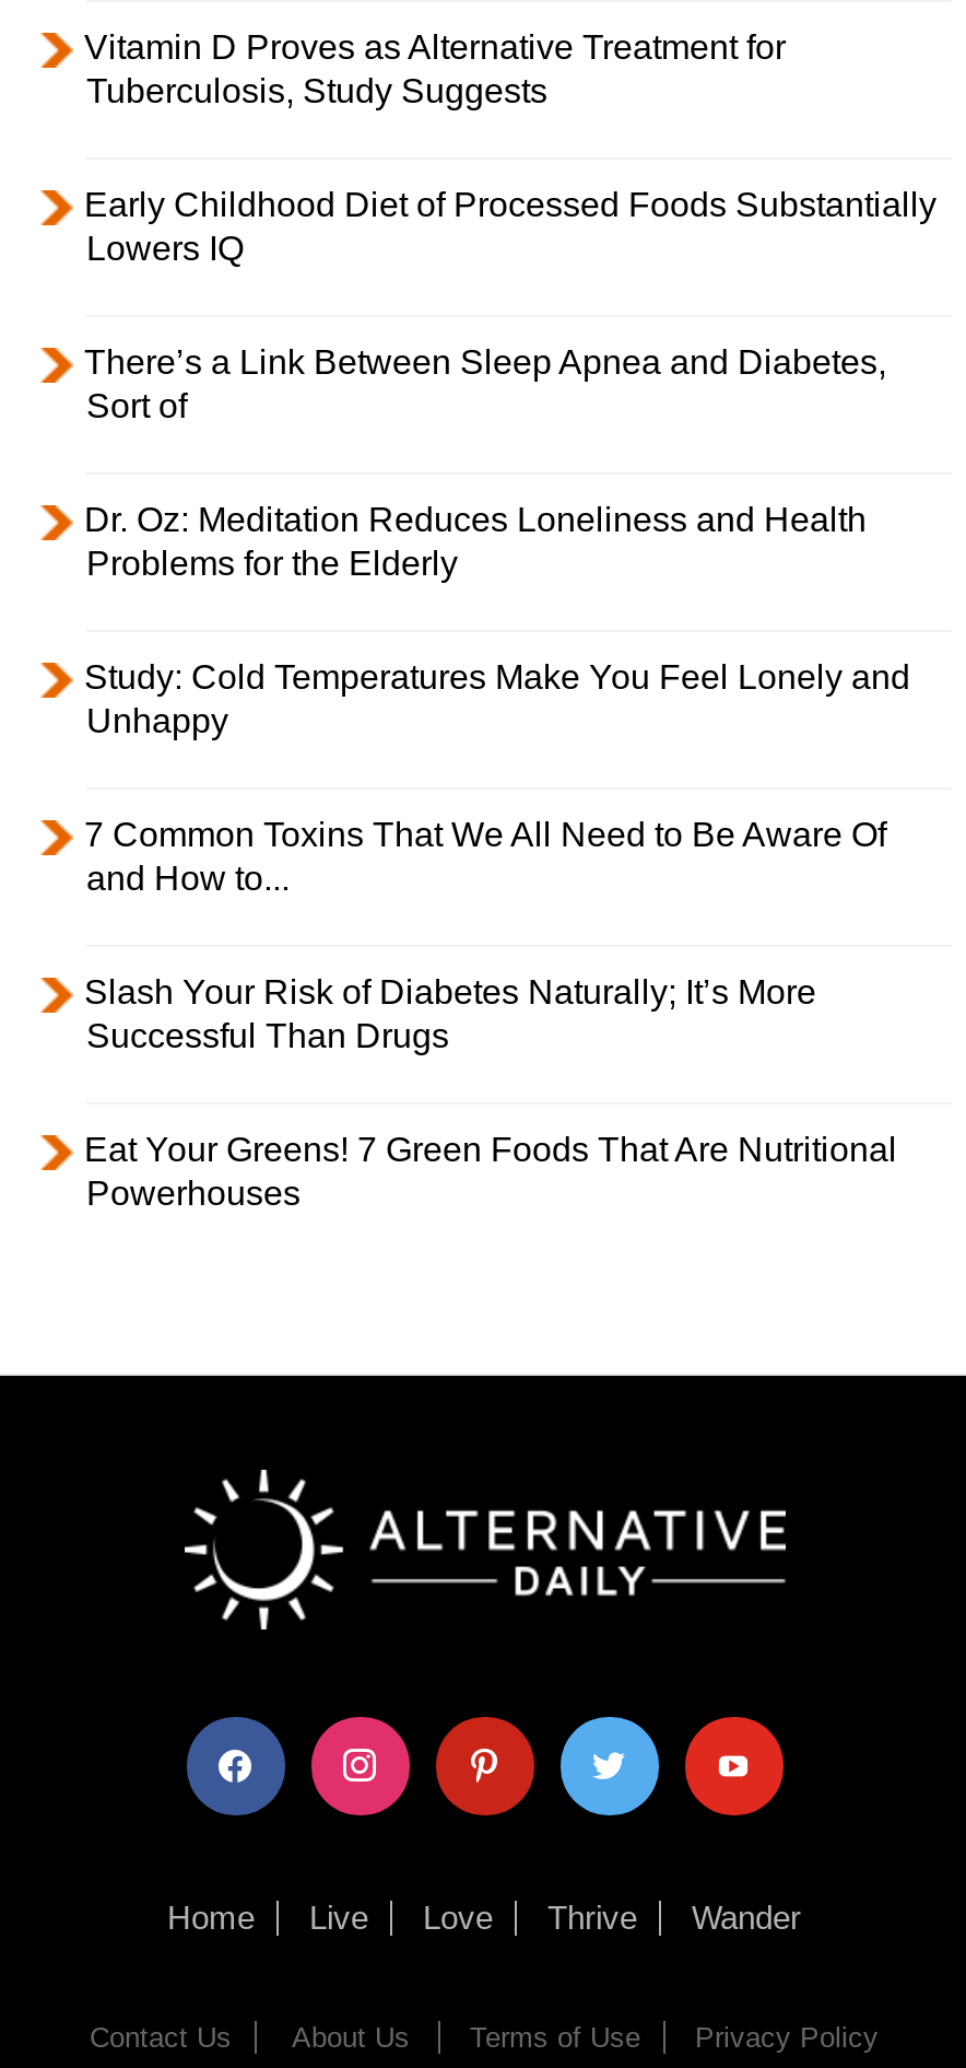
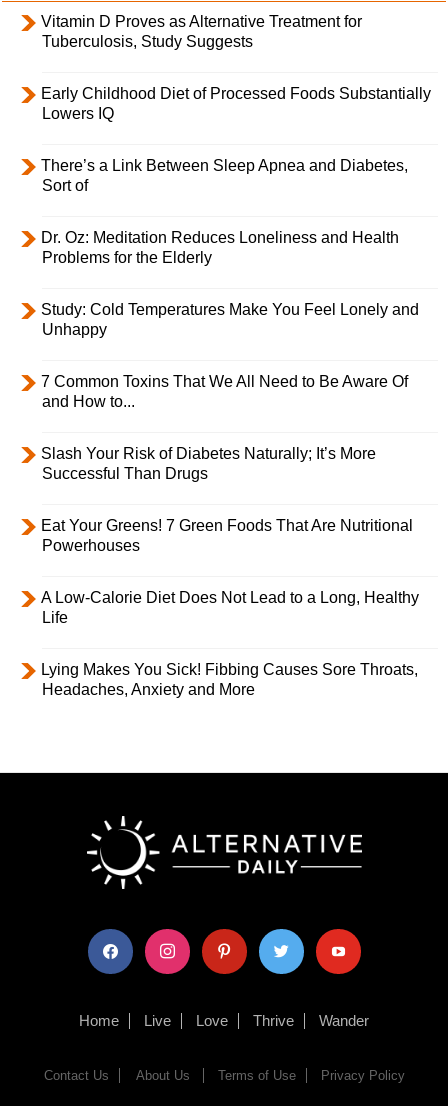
none -> [41,589,419,698] A Low-Calorie Diet Does Not Lead to a Long, Healthy | Life | Lying Makes You Sick! Fibbing Causes Sore Throats, | Headaches, Anxiety and More

